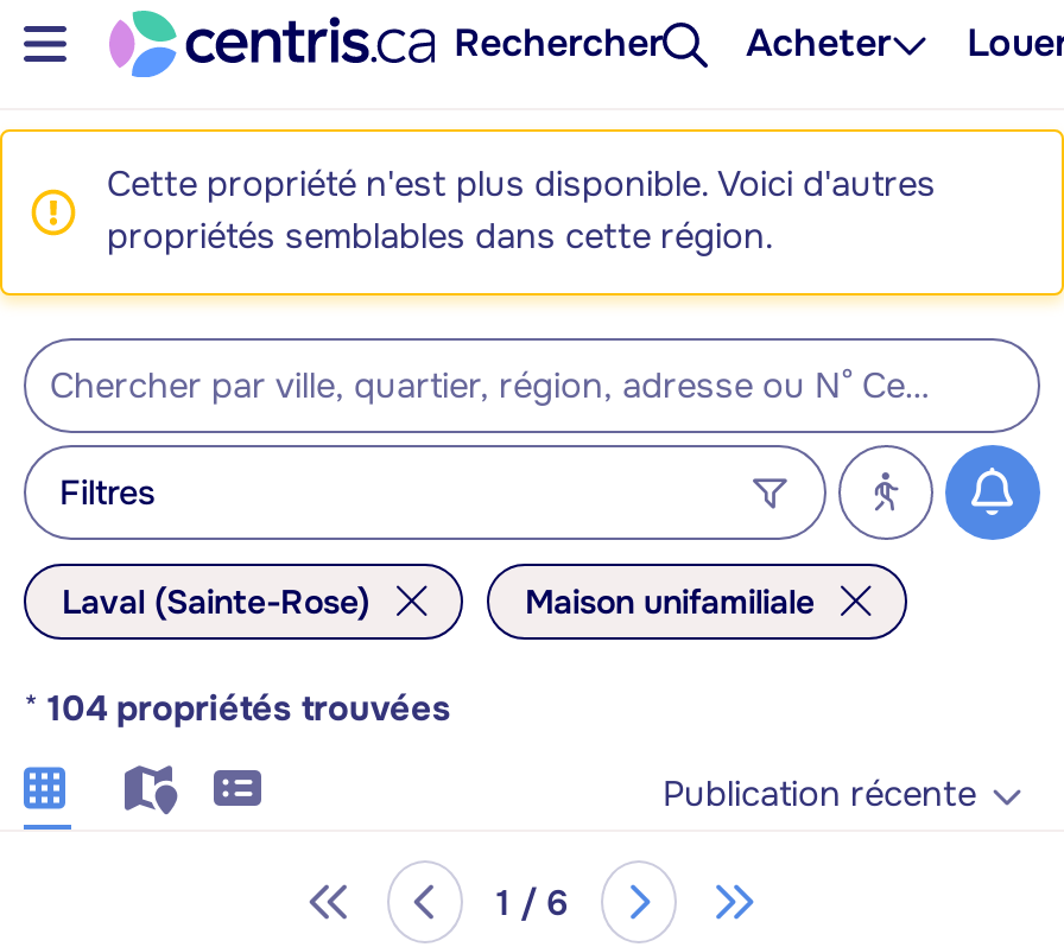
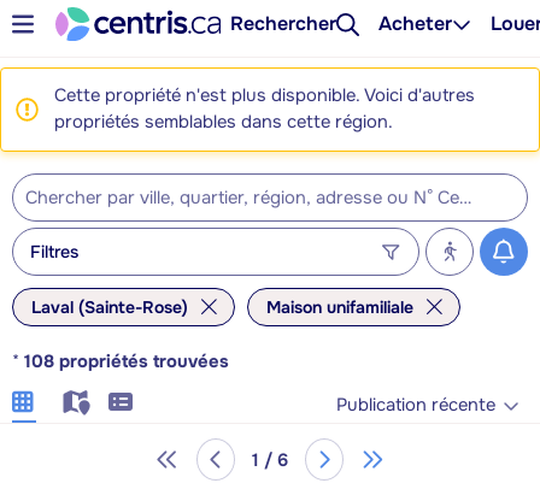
[24,687,451,732] * 104 propriétés trouvées -> [12,350,229,373] * 108 propriétés trouvées

